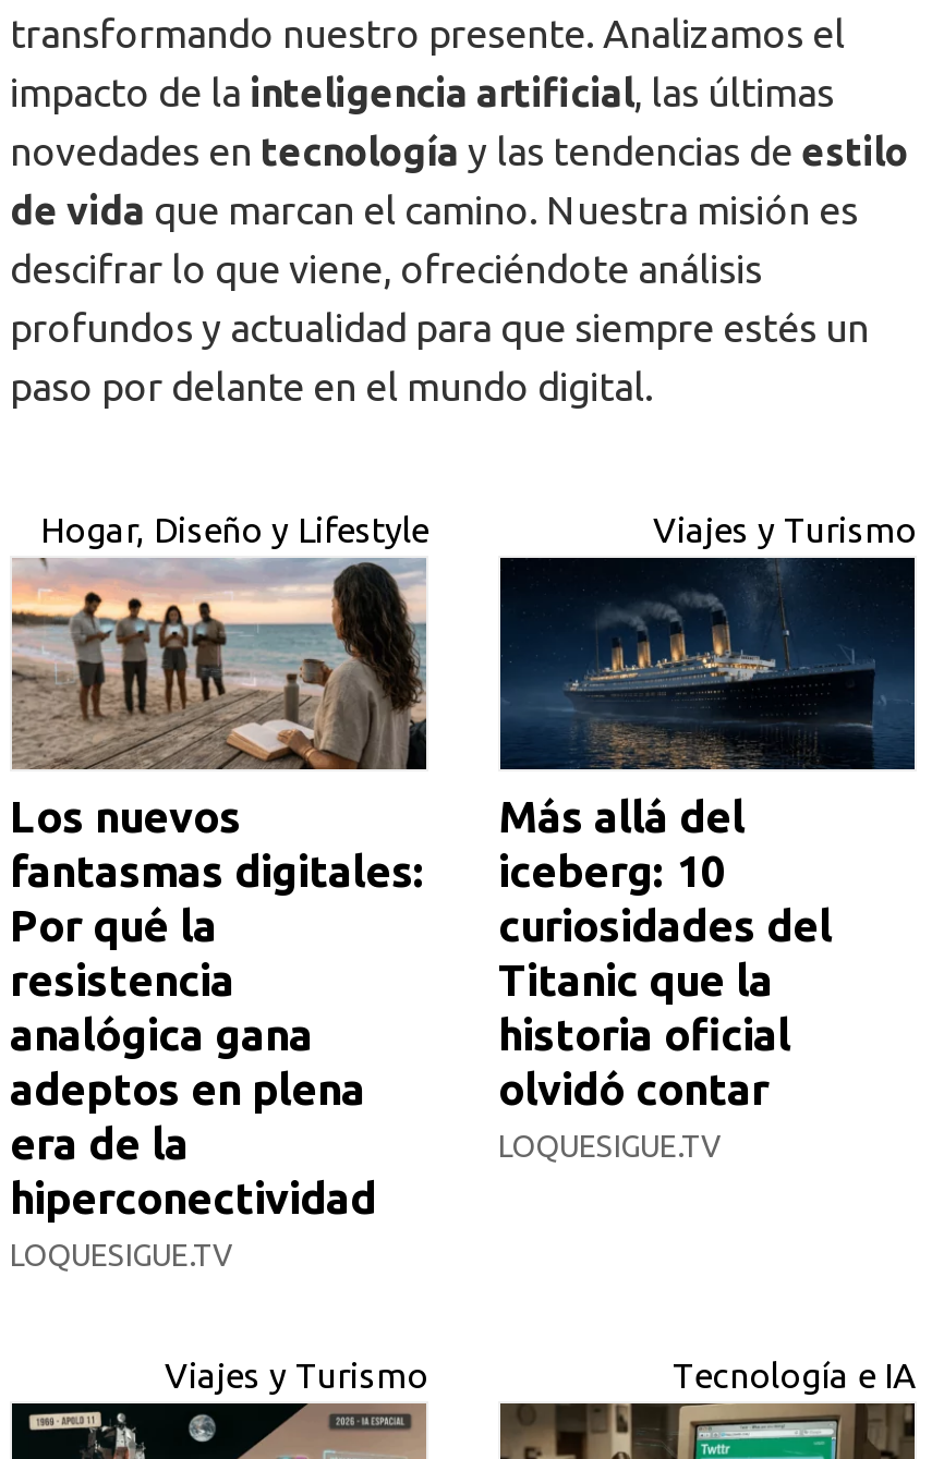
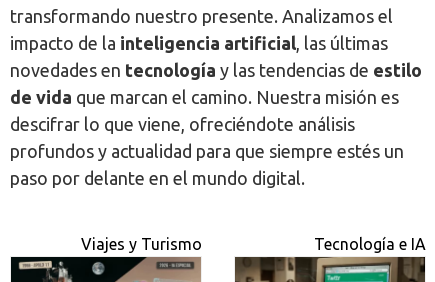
[40,509,428,548] Hogar, Diseño y Lifestyle -> none
[653,509,917,548] Viajes y Turismo -> none
[10,564,426,1273] [image] | Los nuevos | fantasmas digitales: | Por qué la | resistencia | analógica gana | adeptos en plena | era de la | hiperconectividad | LOQUESIGUE.TV -> none
[498,556,915,1164] [image] | Más allá del | iceberg: 10 | curiosidades del | Titanic que la | historia oficial | olvidó contar | LOQUESIGUE.TV -> none

